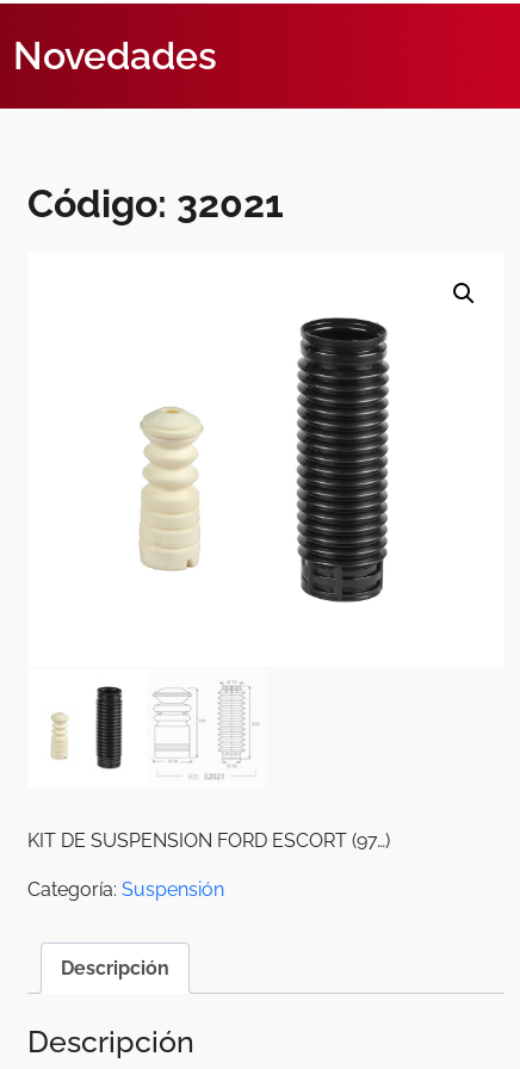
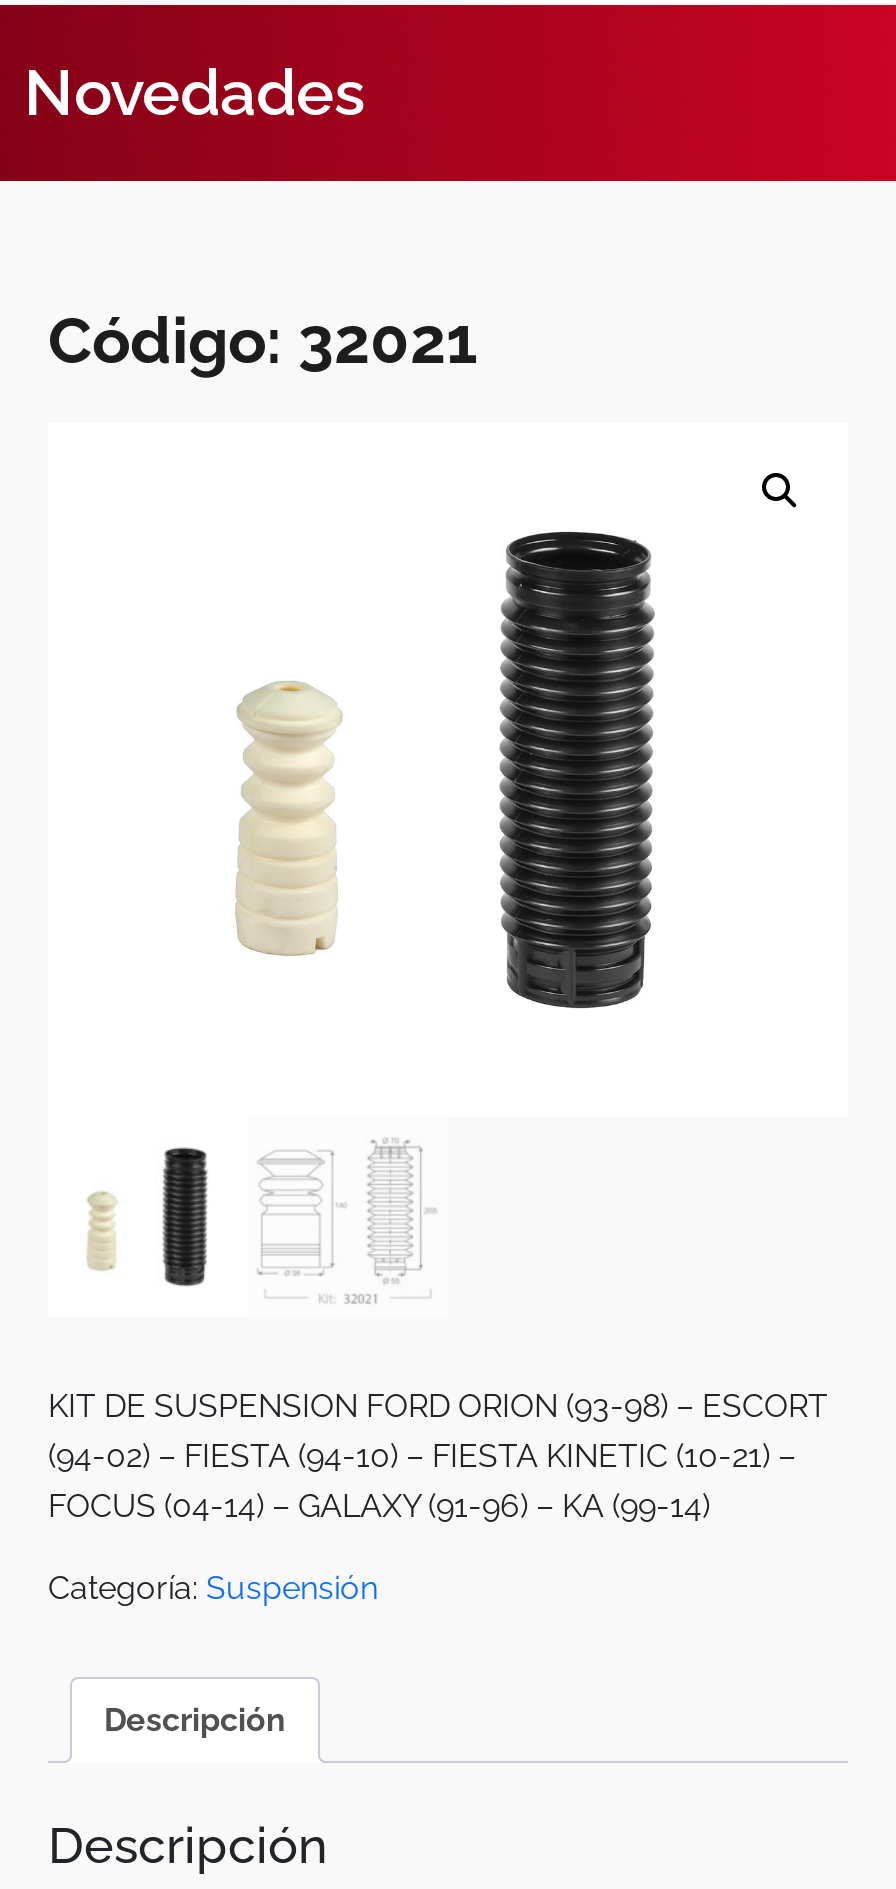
[27,829,390,851] KIT DE SUSPENSION FORD ESCORT (97…) -> [48,1387,828,1525] KIT DE SUSPENSION FORD ORION (93-98) – ESCORT | (94-02) – FIESTA (94-10) – FIESTA KINETIC (10-21) – | FOCUS (04-14) – GALAXY (91-96) – KA (99-14)

